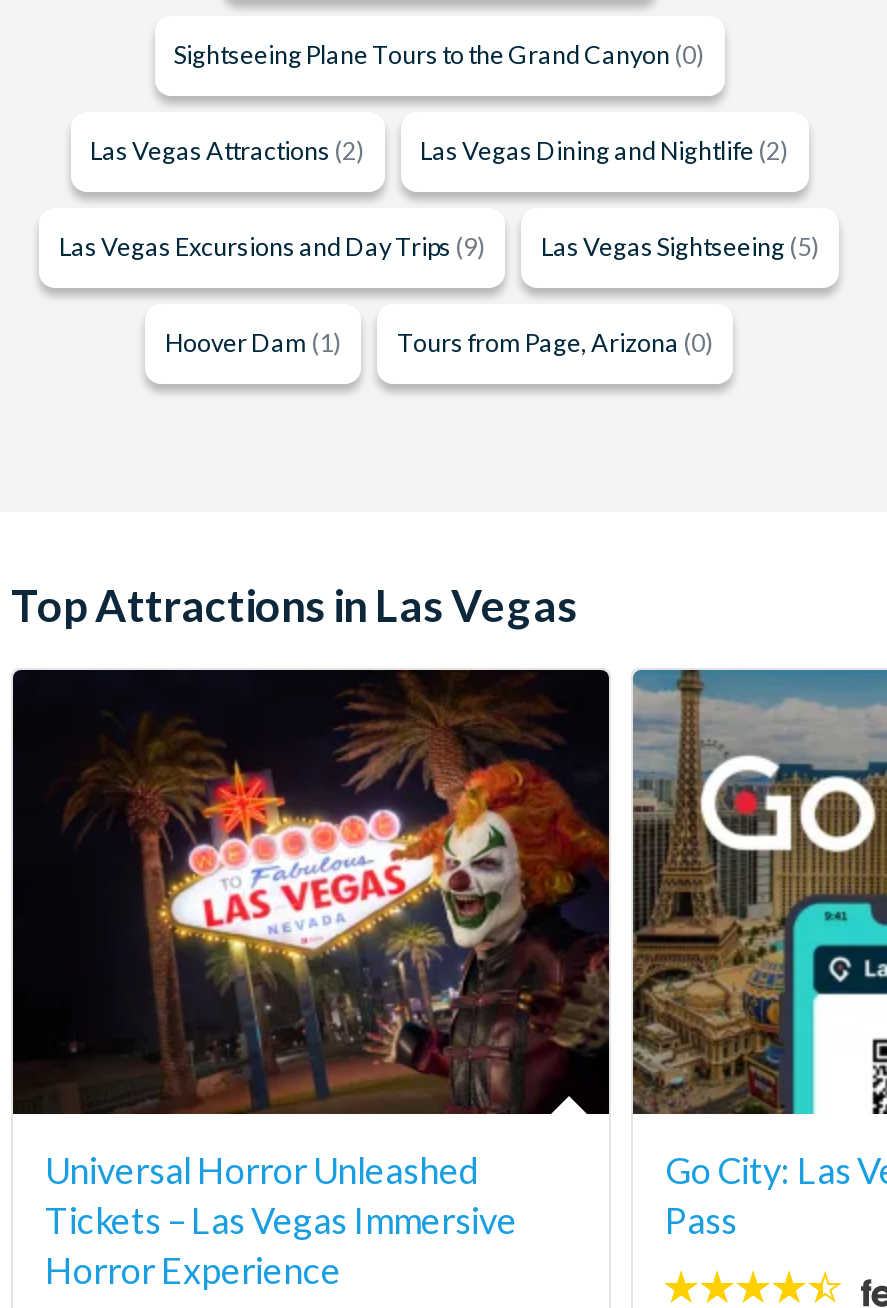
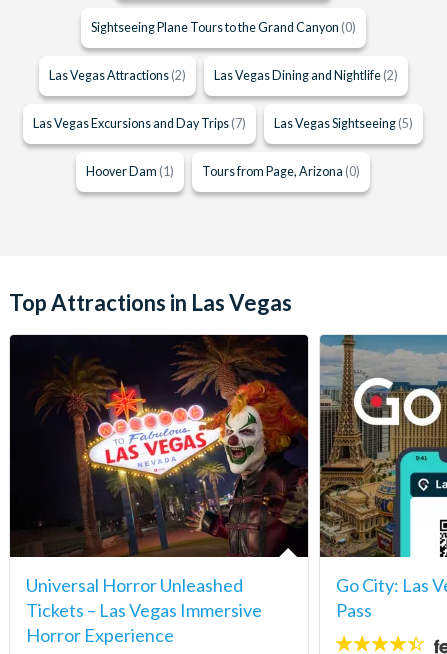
[59,232,485,262] Las Vegas Excursions and Day Trips (9) -> [33,116,246,131] Las Vegas Excursions and Day Trips (7)

